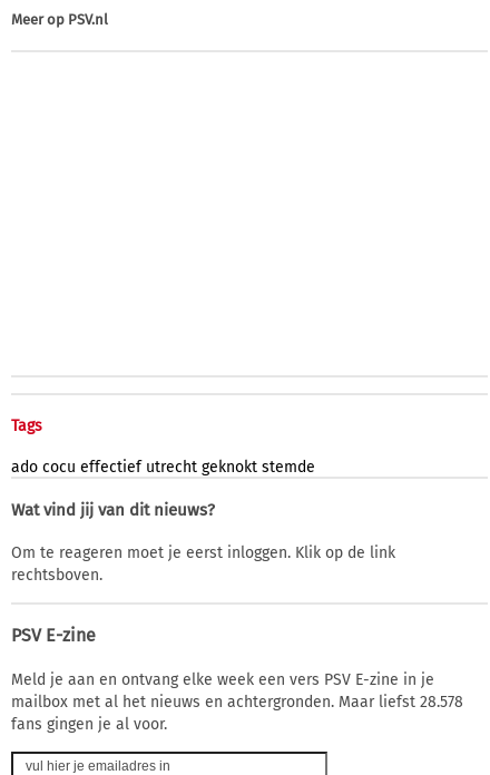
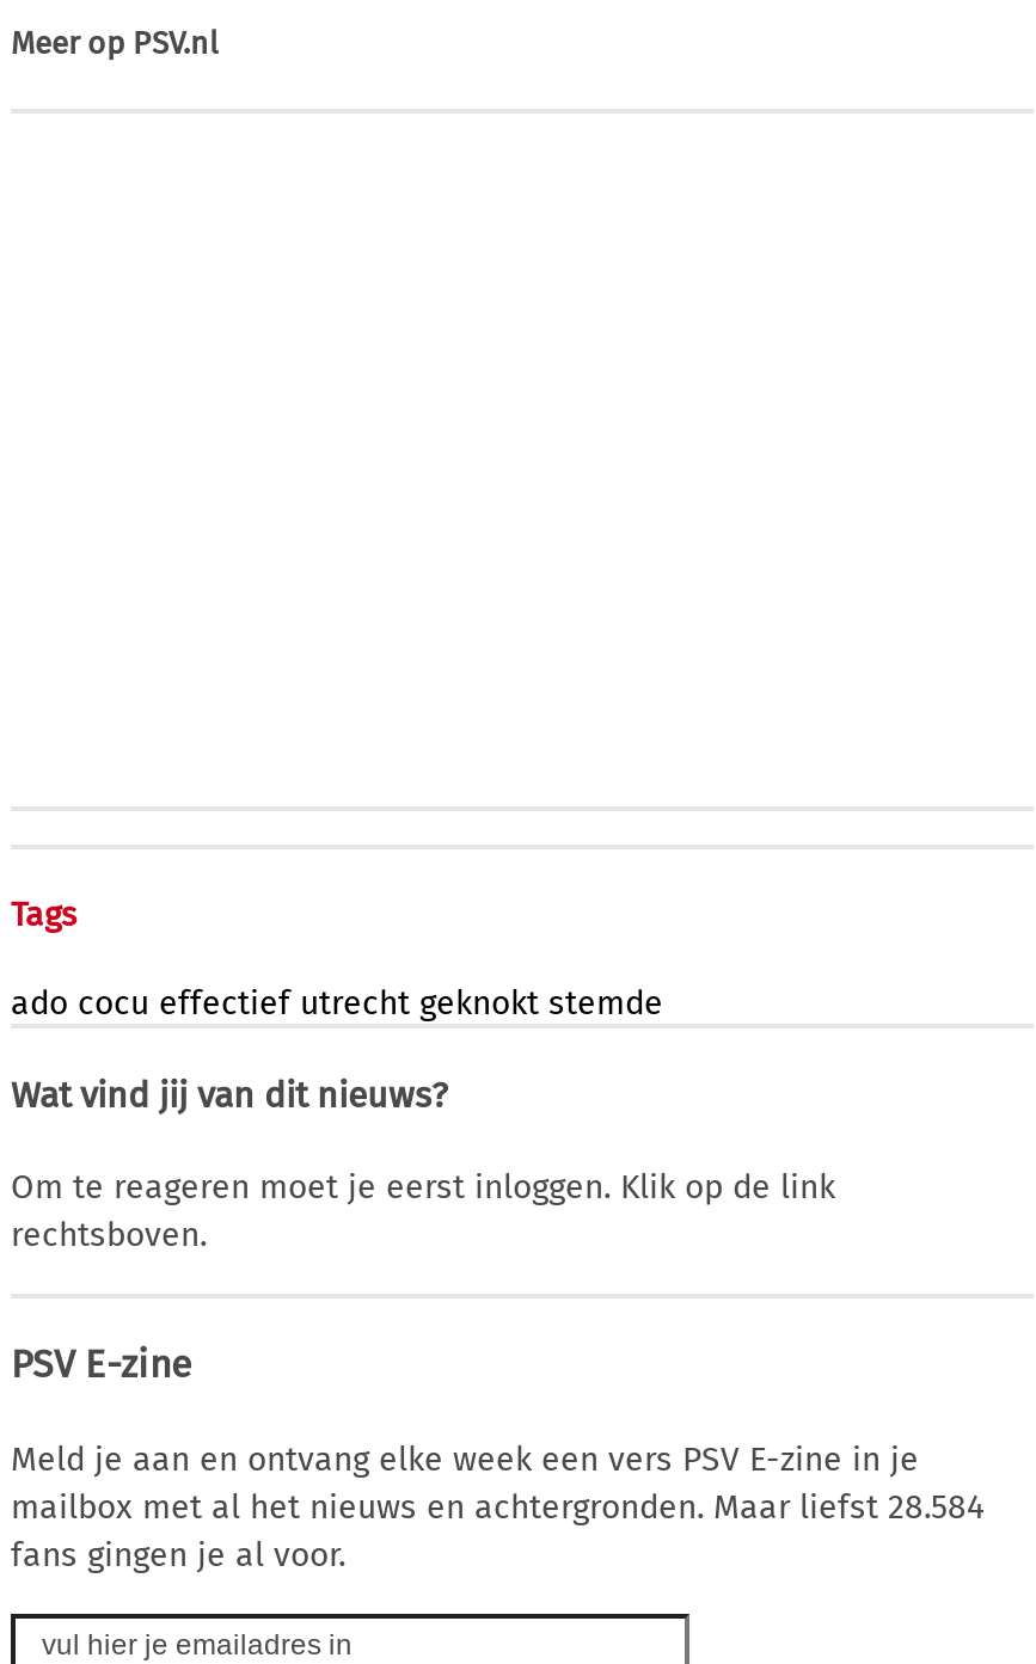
[11,692,463,711] mailbox met al het nieuws en achtergronden. Maar liefst 28.578 -> [11,1486,983,1527] mailbox met al het nieuws en achtergronden. Maar liefst 28.584

